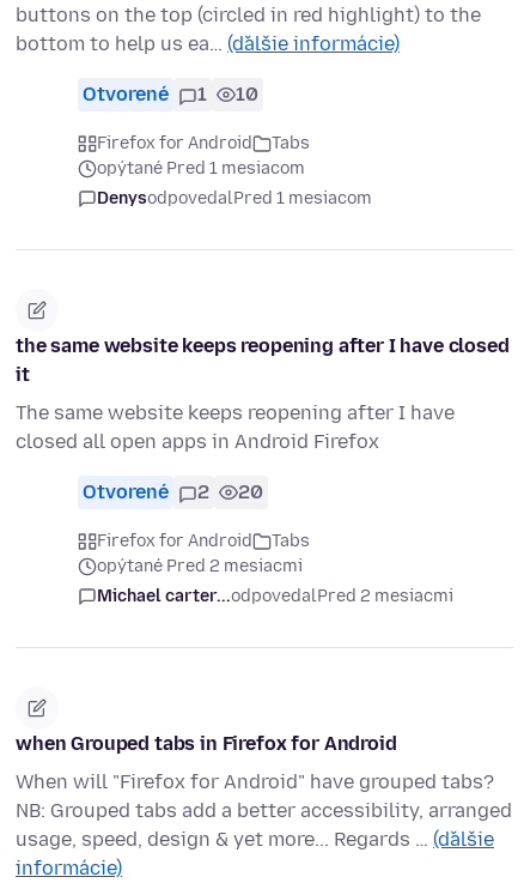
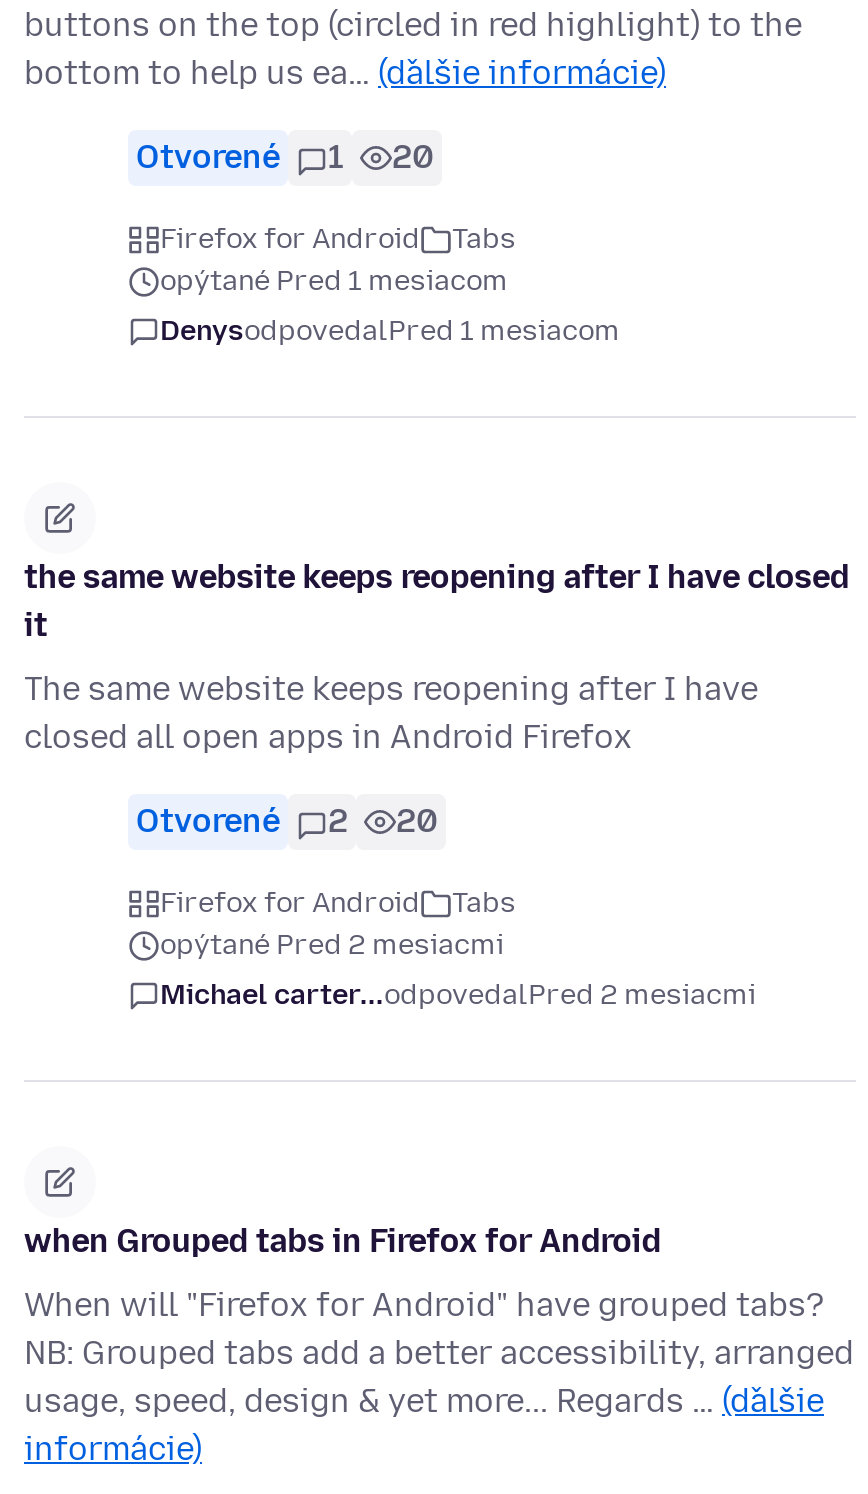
[83,83,258,106] Otvorené 1 10 -> [136,139,434,177] Otvorené 1 20

